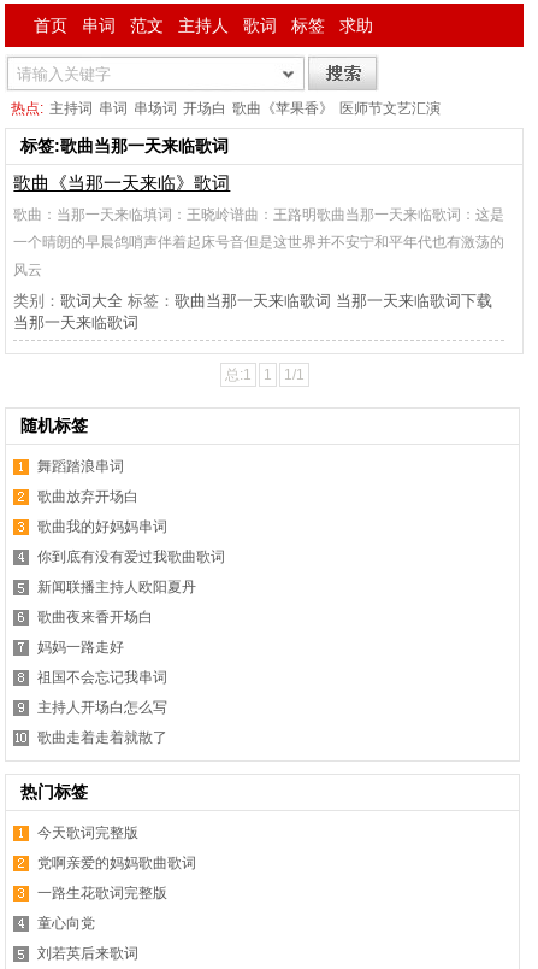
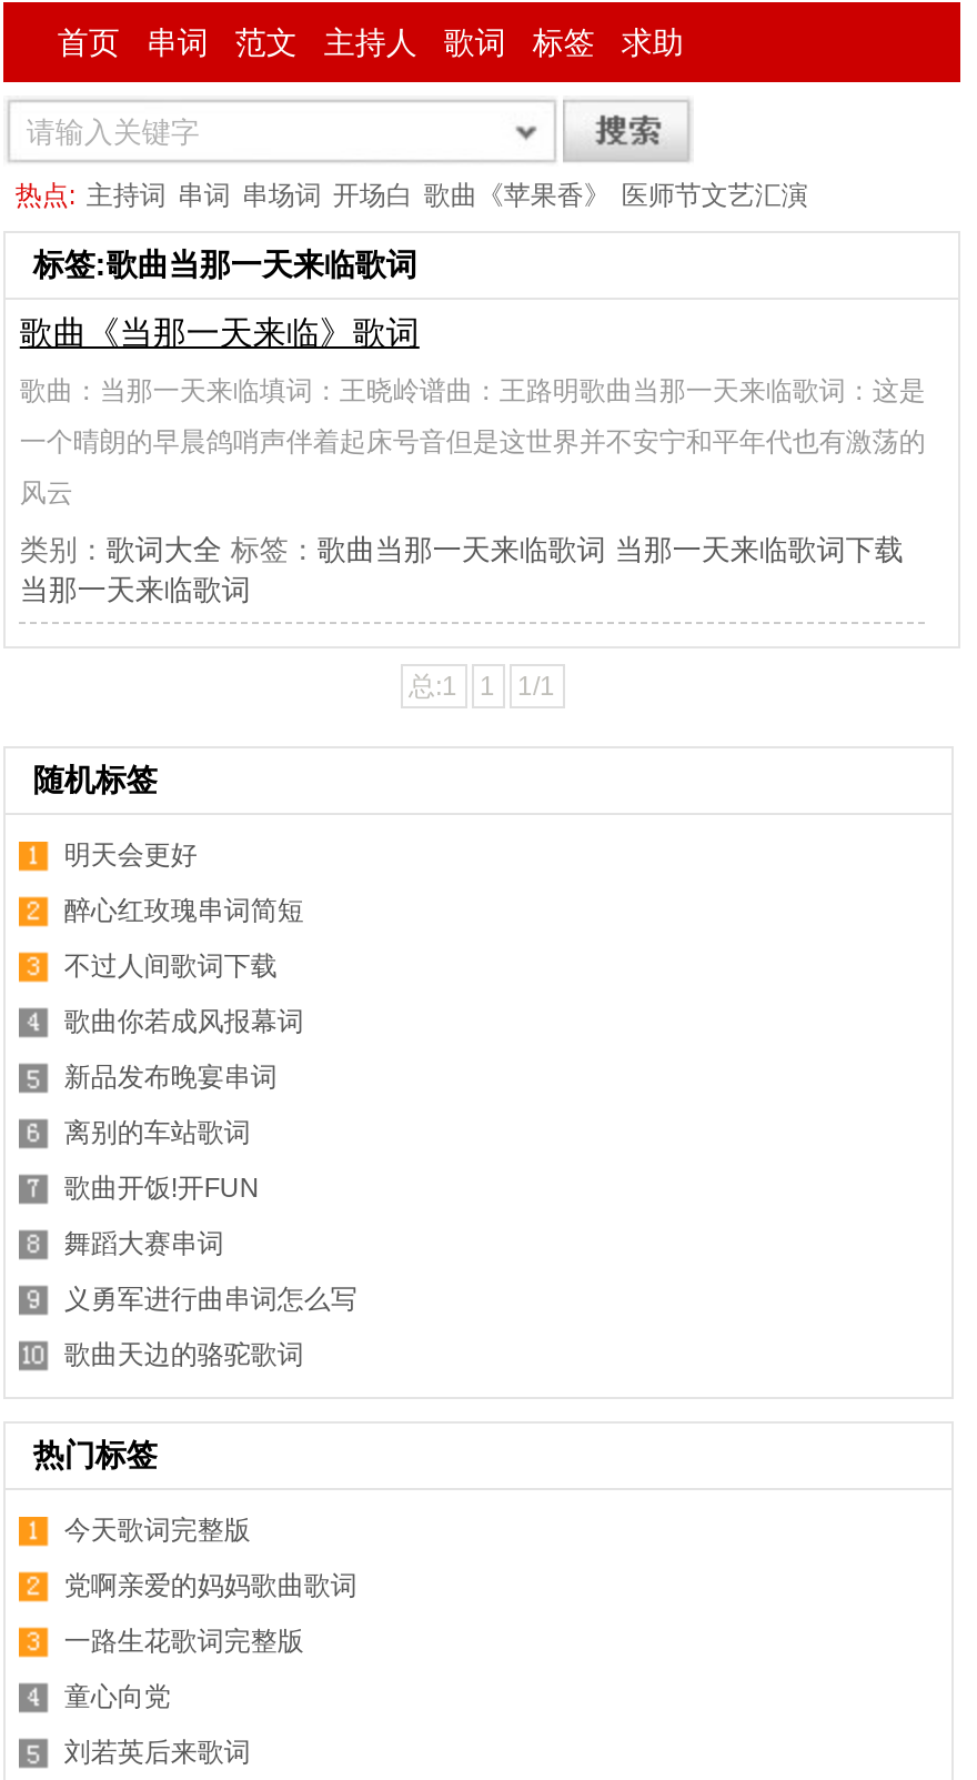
[38,458,124,475] 舞蹈踏浪串词 -> [64,839,197,871] 明天会更好
[38,488,139,505] 歌曲放弃开场白 -> [64,895,304,926] 醉心红玫瑰串词简短
[38,518,168,535] 歌曲我的好妈妈串词 -> [64,951,277,982] 不过人间歌词下载
[38,548,226,565] 你到底有没有爱过我歌曲歌词 -> [64,1006,304,1037] 歌曲你若成风报幕词
[38,579,197,595] 新闻联播主持人欧阳夏丹 -> [64,1062,277,1093] 新品发布晚宴串词
[38,609,153,626] 歌曲夜来香开场白 -> [64,1117,251,1148] 离别的车站歌词
[38,639,124,656] 妈妈一路走好 -> [64,1173,260,1204] 歌曲开饭!开FUN
[38,669,168,686] 祖国不会忘记我串词 -> [64,1228,224,1259] 舞蹈大赛串词
[38,699,168,716] 主持人开场白怎么写 -> [64,1284,357,1315] 义勇军进行曲串词怎么写
[38,729,168,746] 歌曲走着走着就散了 -> [64,1339,304,1370] 歌曲天边的骆驼歌词

